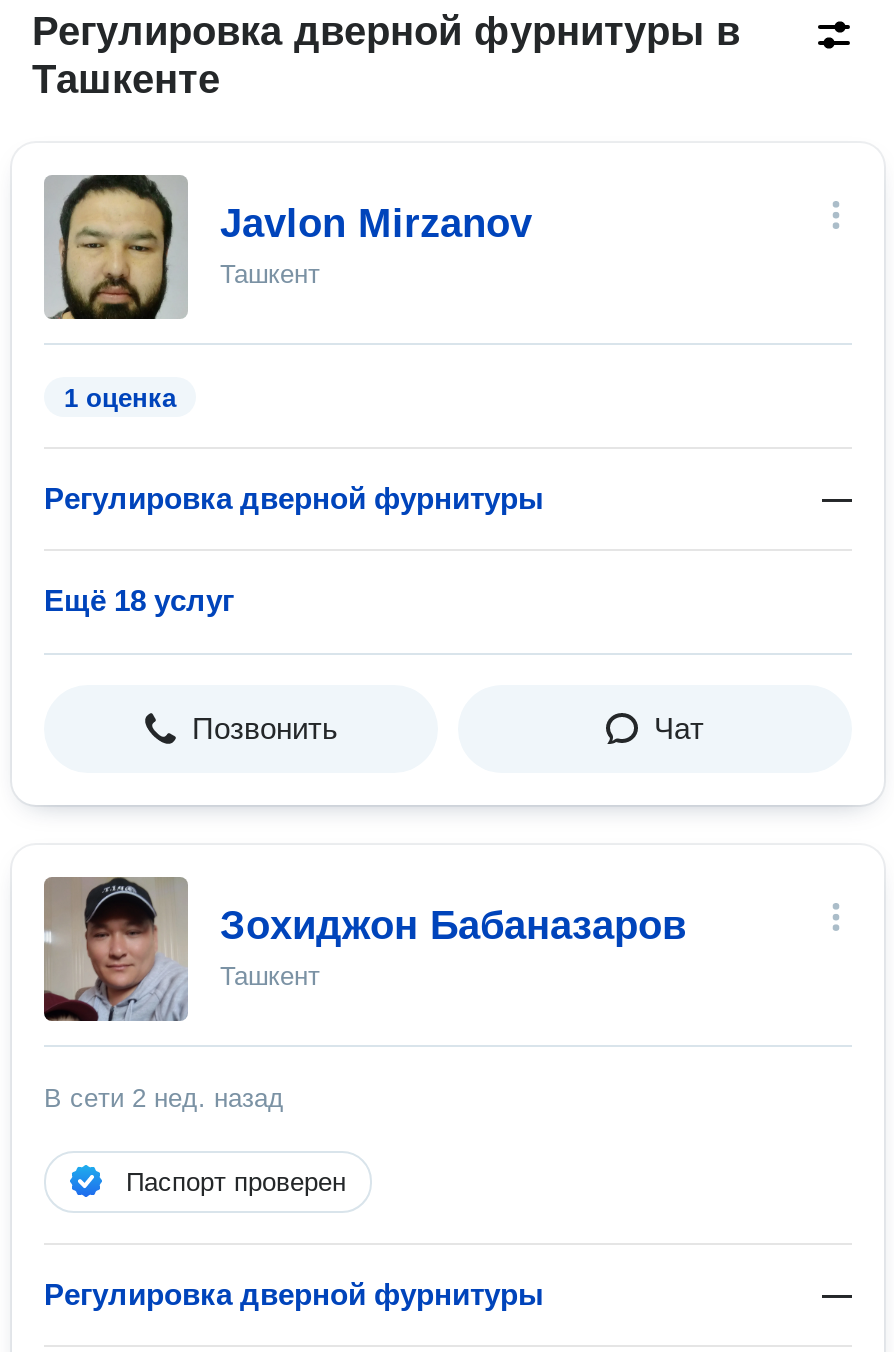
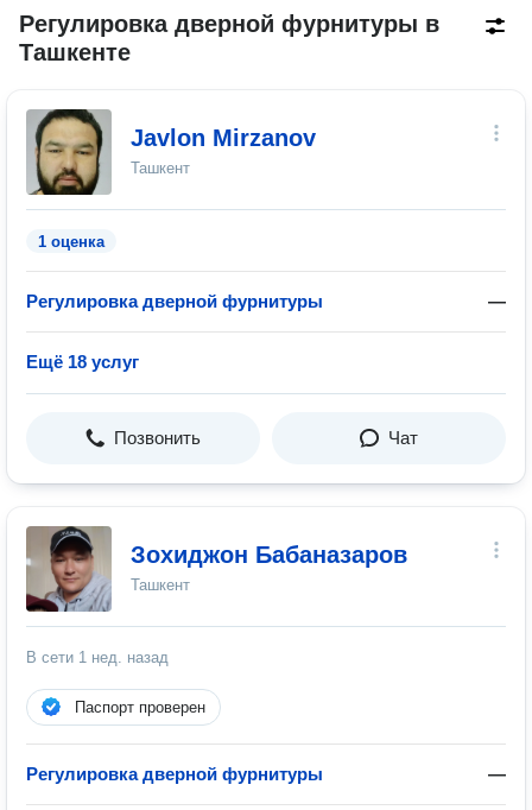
[44,1083,284,1113] В сети 2 нед. назад -> [26,648,169,666] В сети 1 нед. назад

